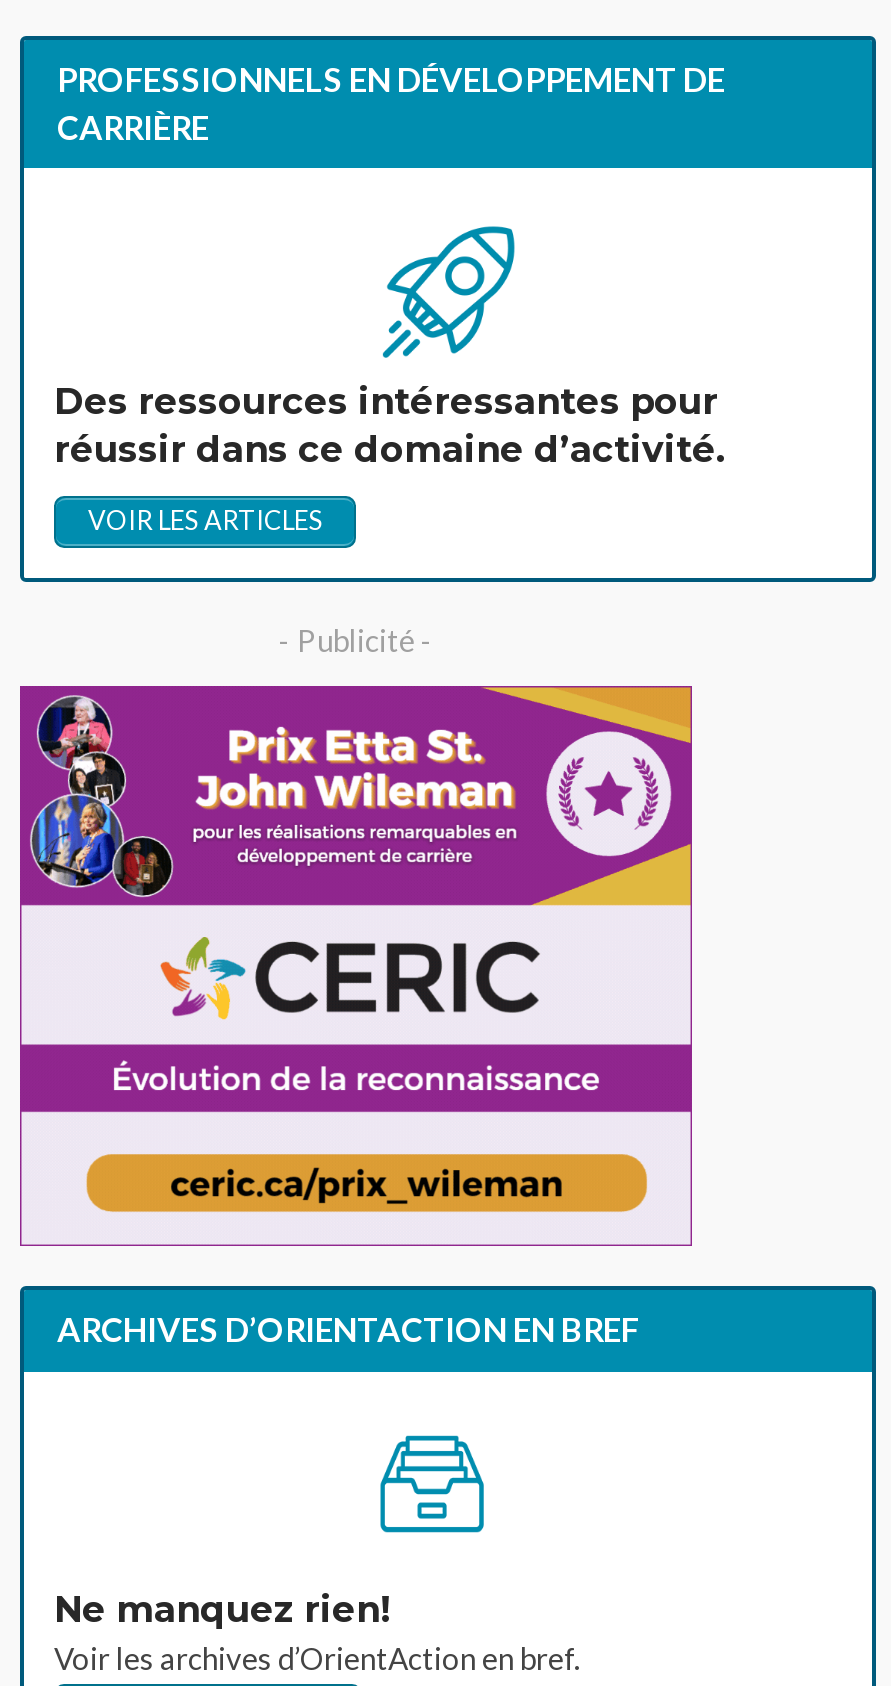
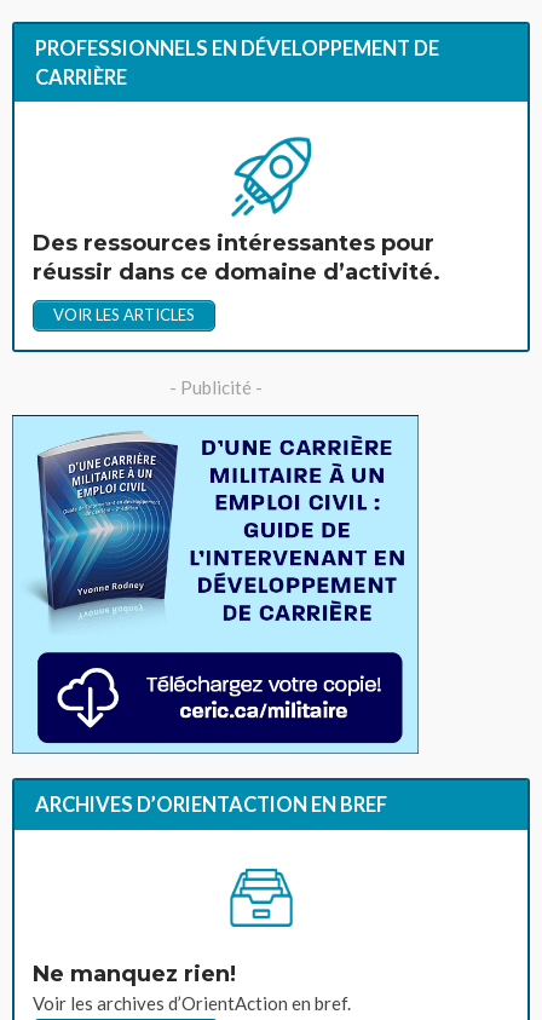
[18,684,694,1246] [image] -> [11,414,420,754] [image]

